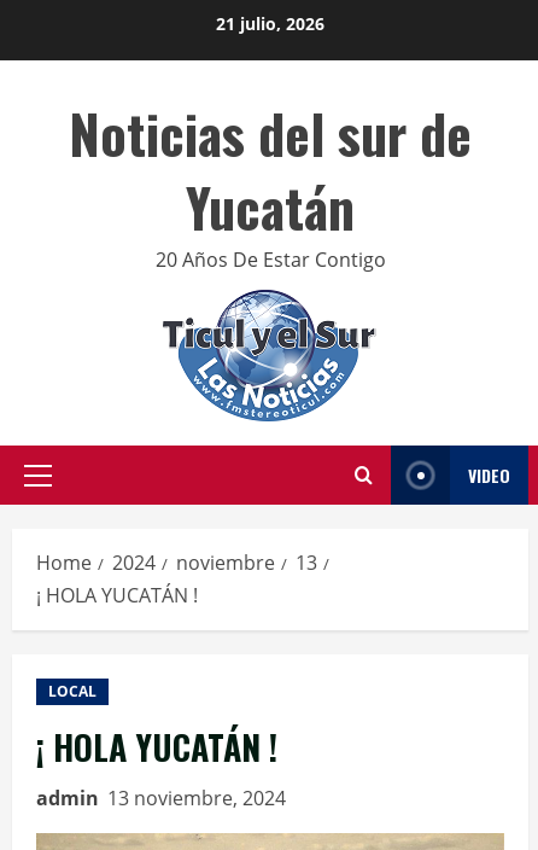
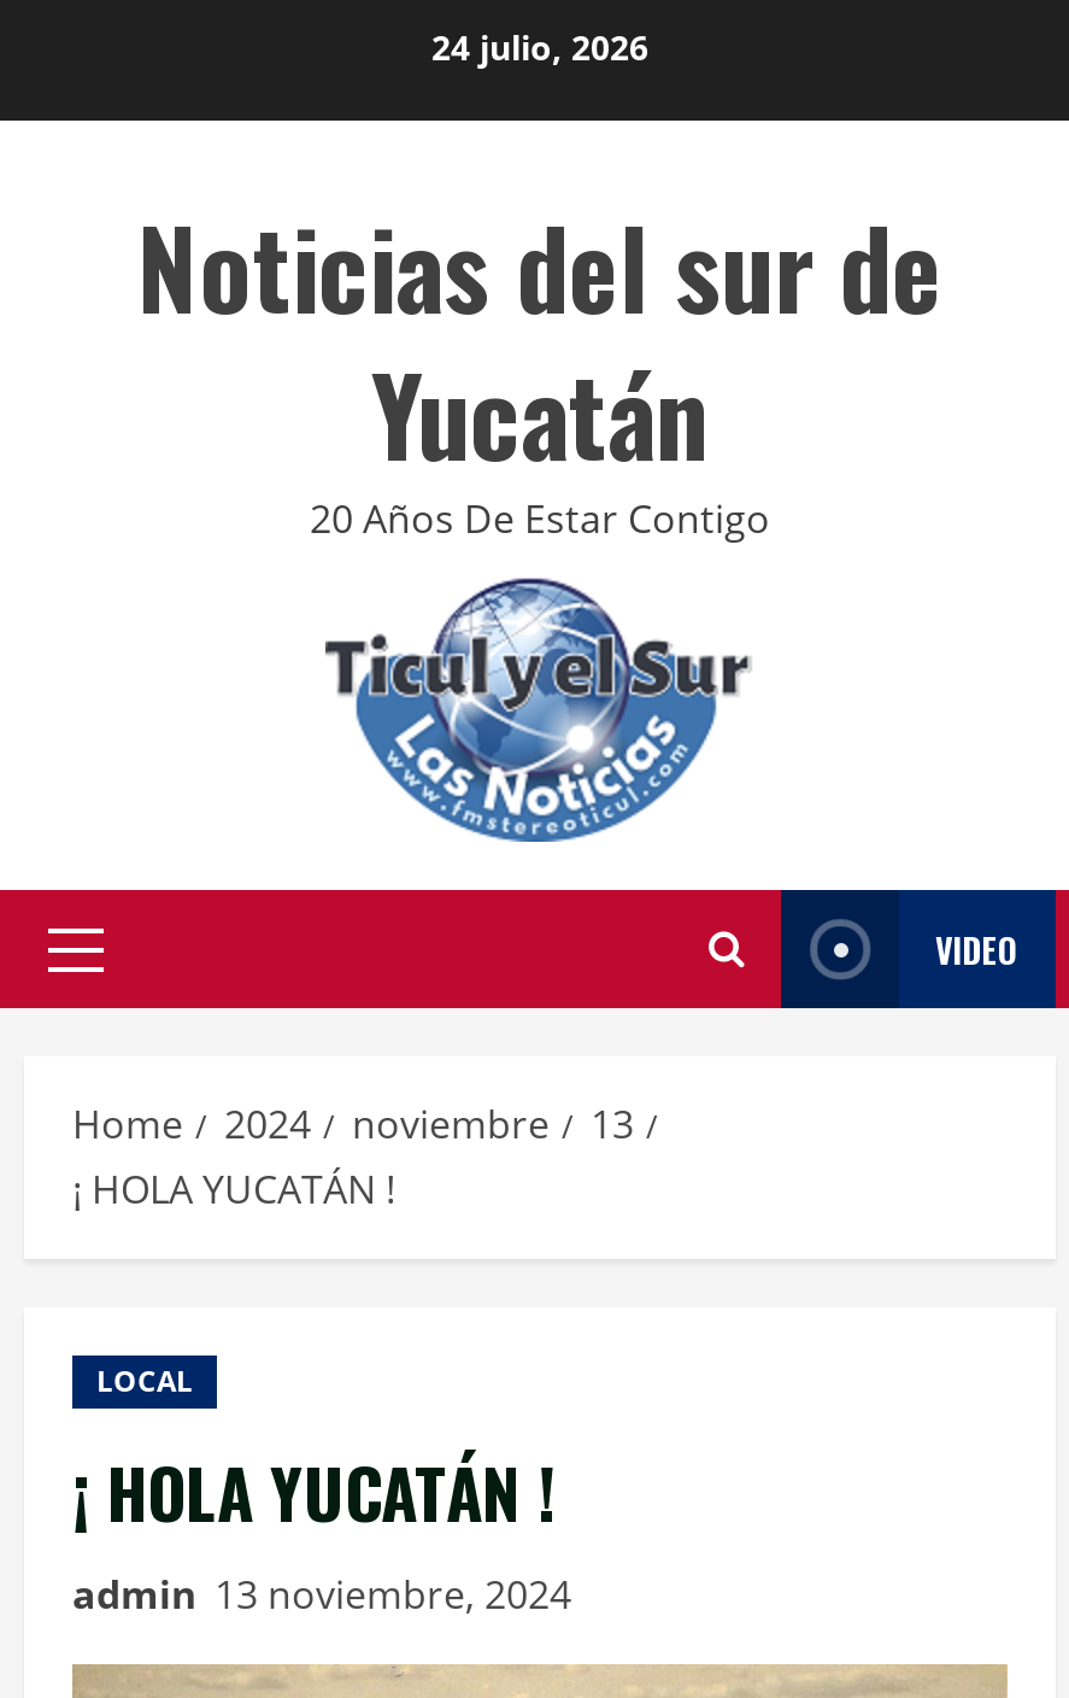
[216,12,324,35] 21 julio, 2026 -> [431,24,648,69] 24 julio, 2026

